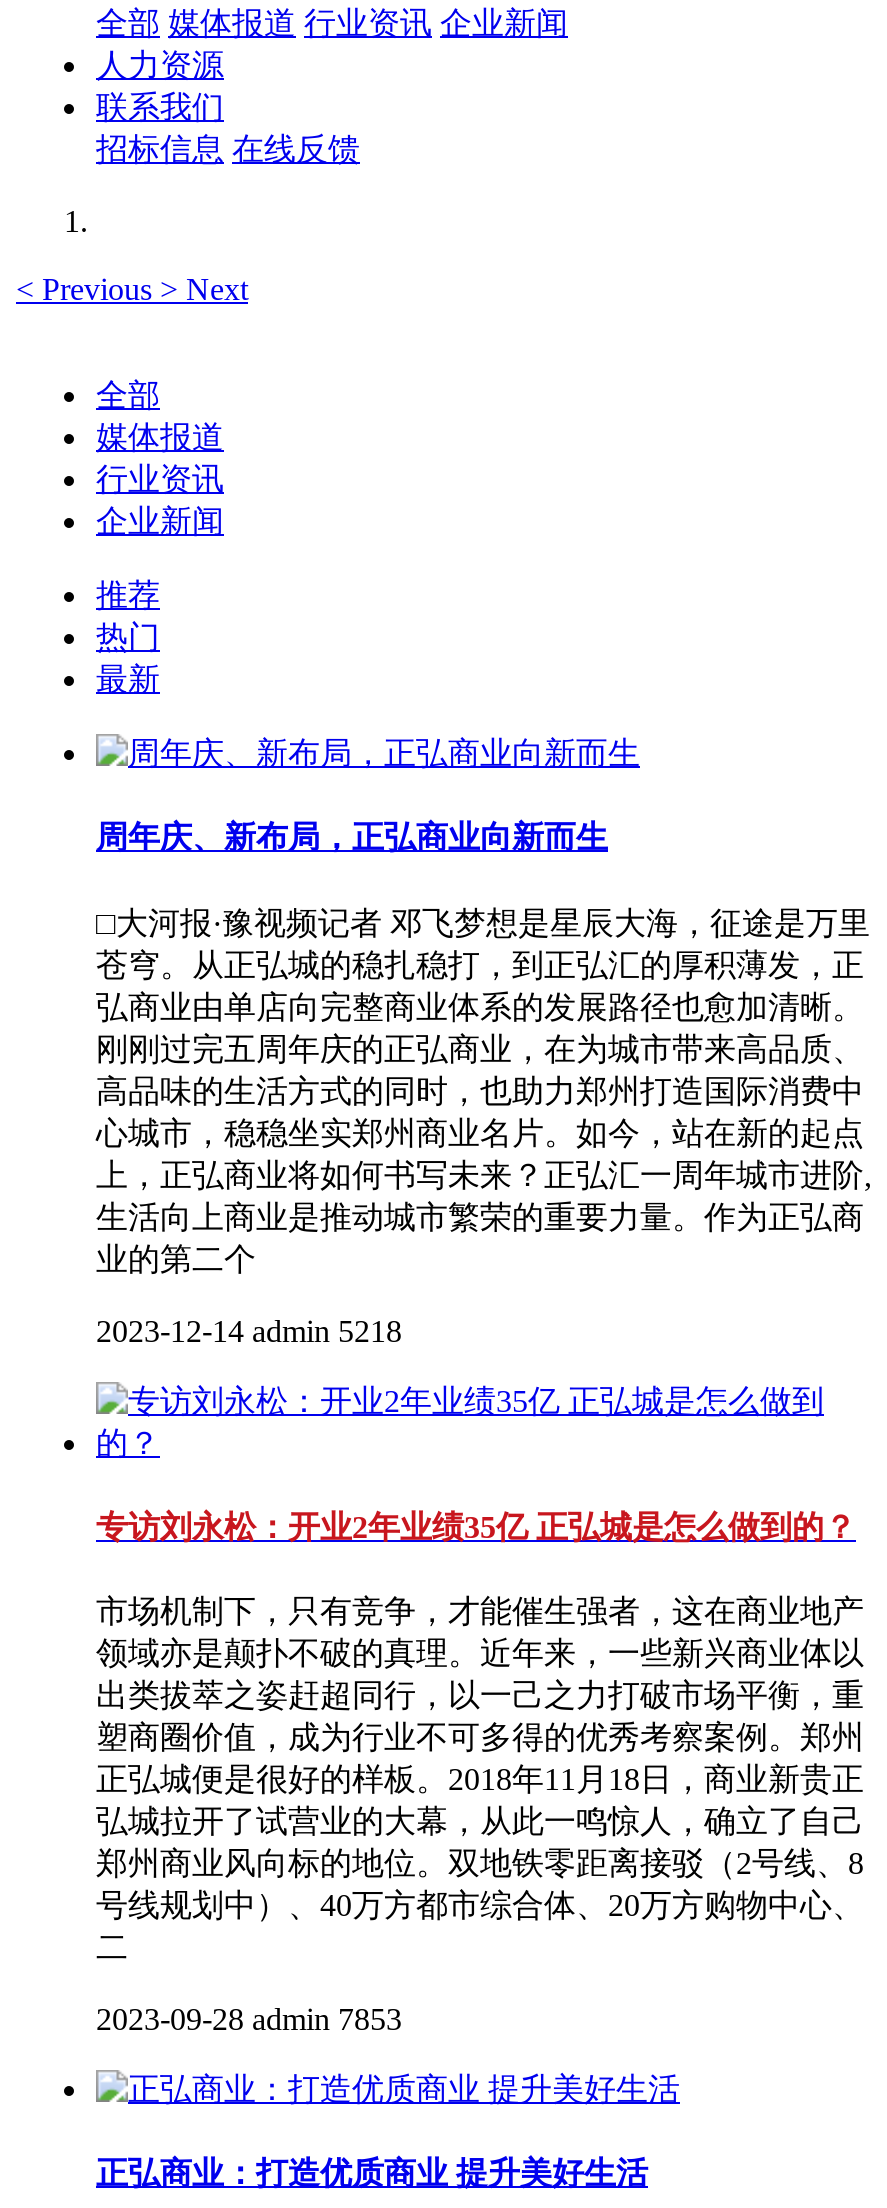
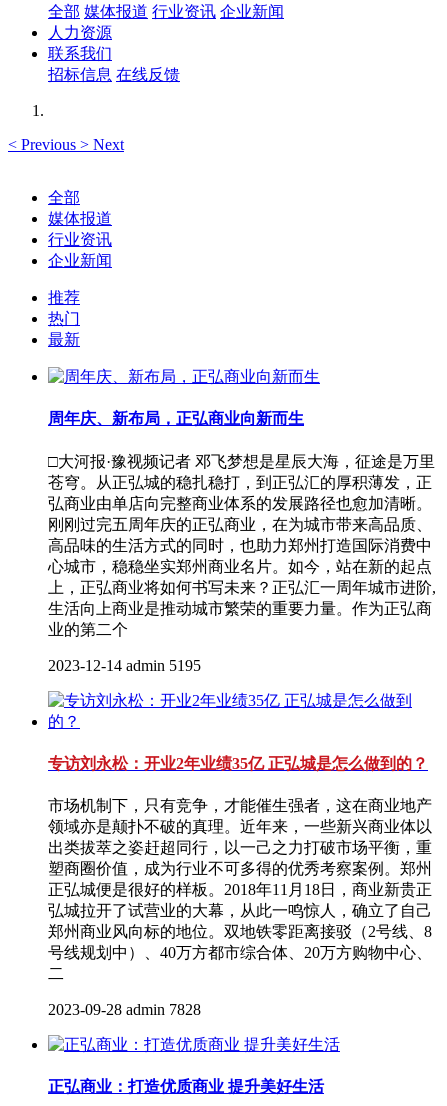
[96,1313,402,1347] 2023-12-14 admin 5218 -> [48,656,201,673] 2023-12-14 admin 5195
[96,2002,402,2036] 2023-09-28 admin 7853 -> [48,1001,201,1018] 2023-09-28 admin 7828

